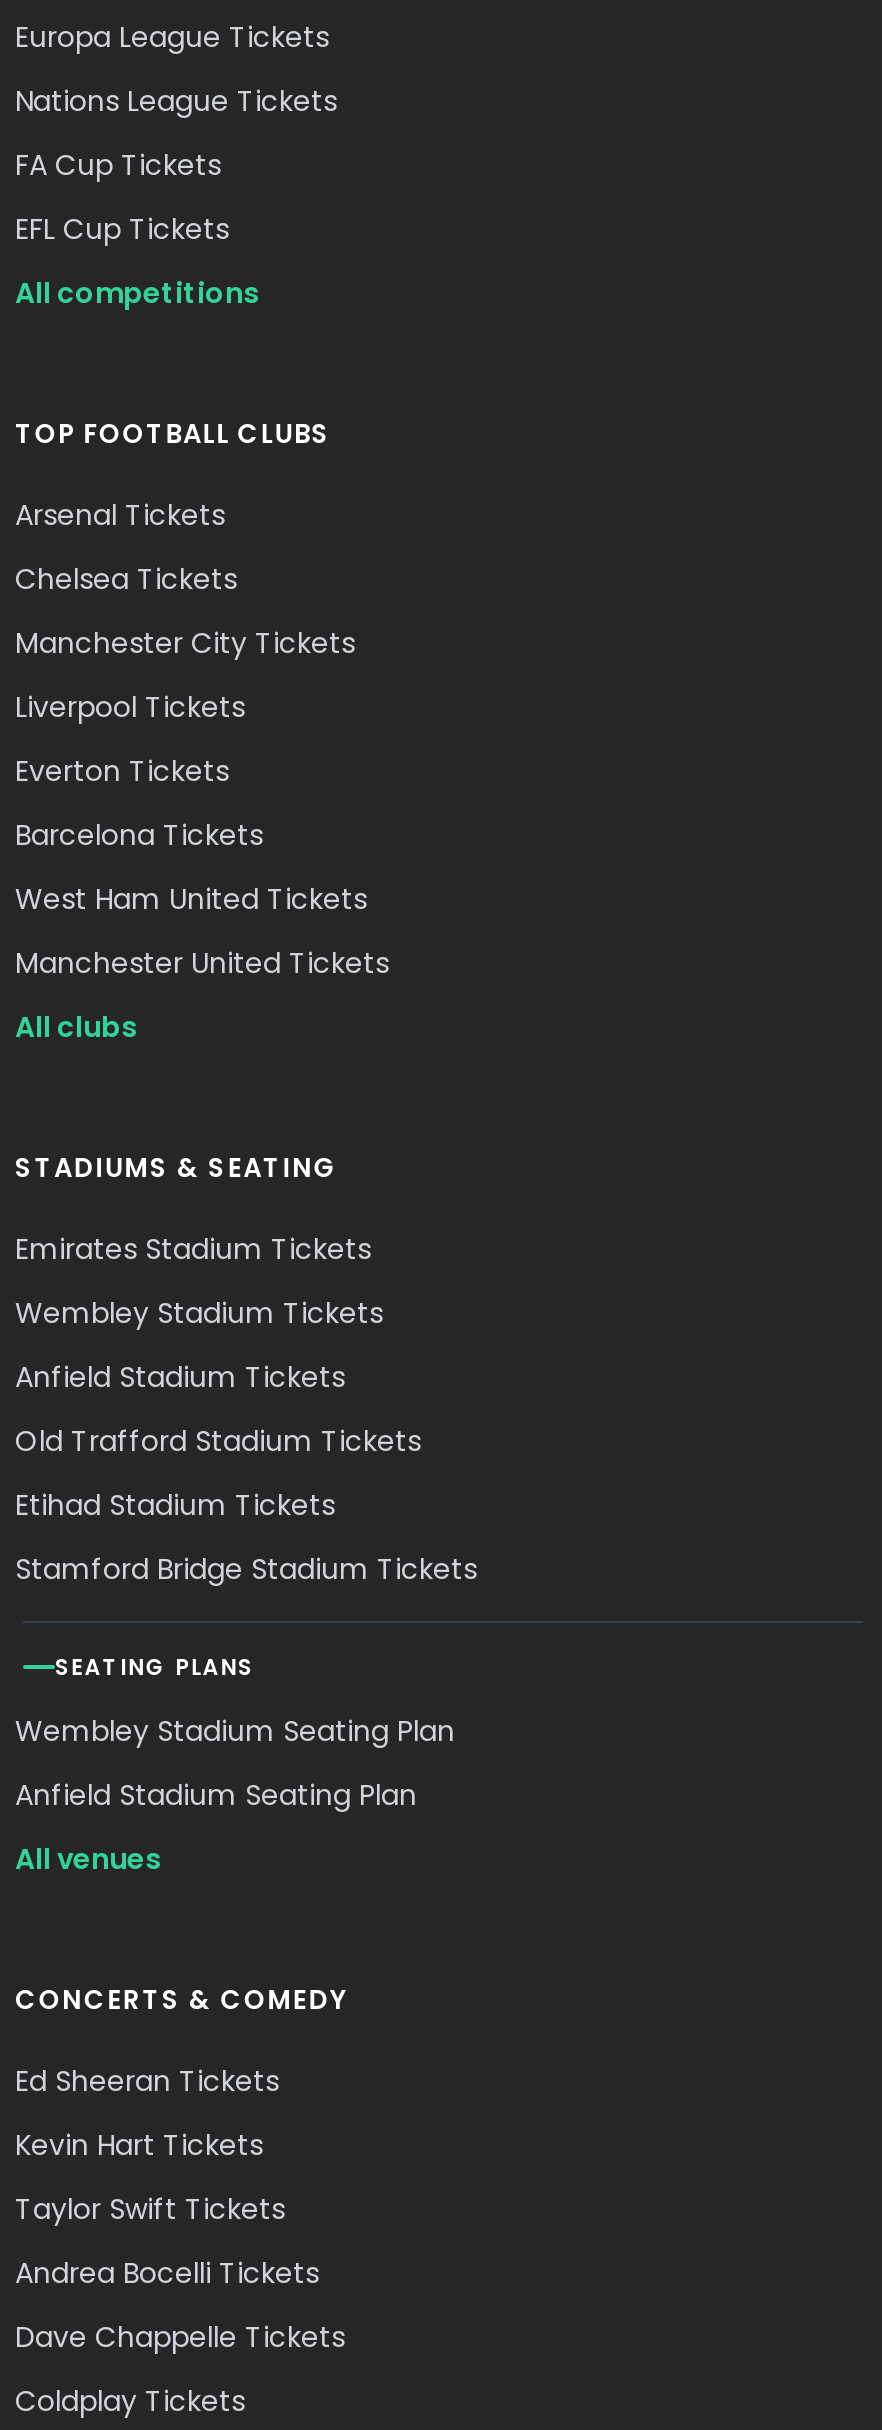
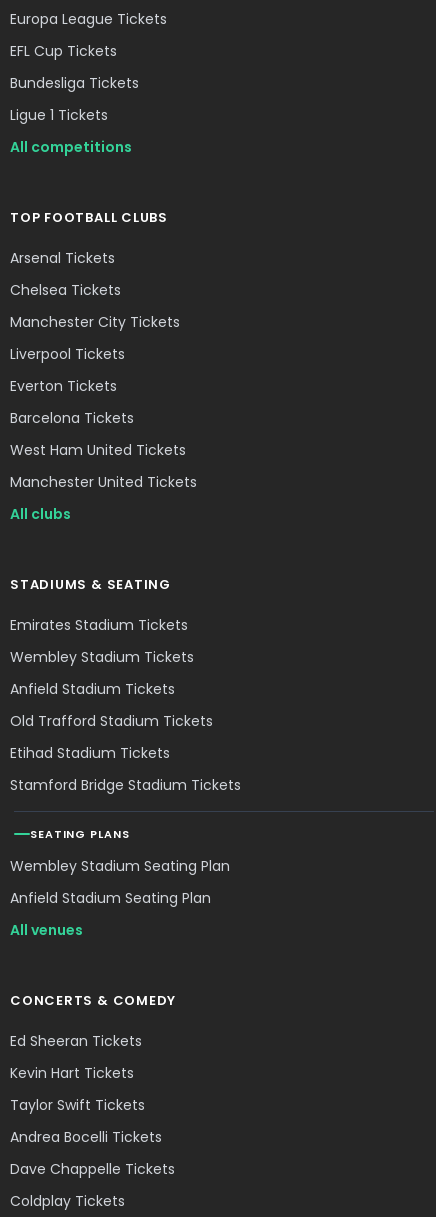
[15,81,337,185] Nations League Tickets | FA Cup Tickets -> none
moved [15,209,229,249] -> [10,41,117,61]: EFL Cup Tickets
none -> [10,73,139,125] Bundesliga Tickets | Ligue 1 Tickets

